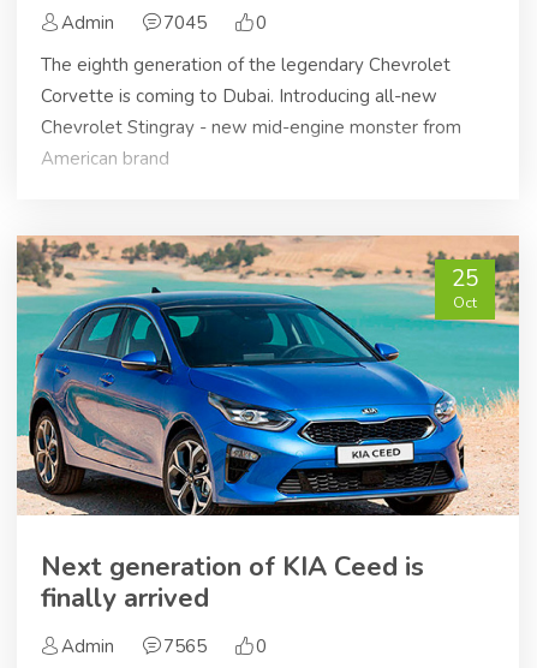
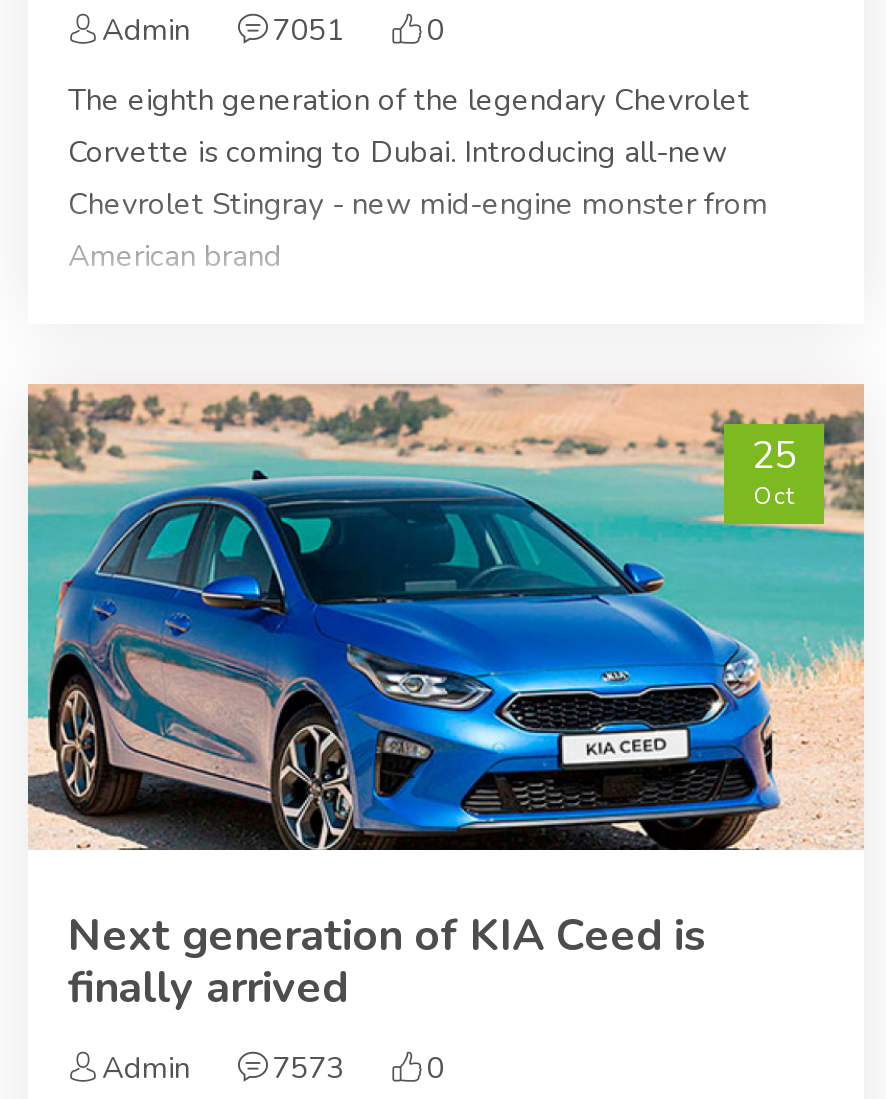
[163,11,207,35] 7045 -> [272,10,344,50] 7051
[163,634,207,658] 7565 -> [272,1048,344,1088] 7573

